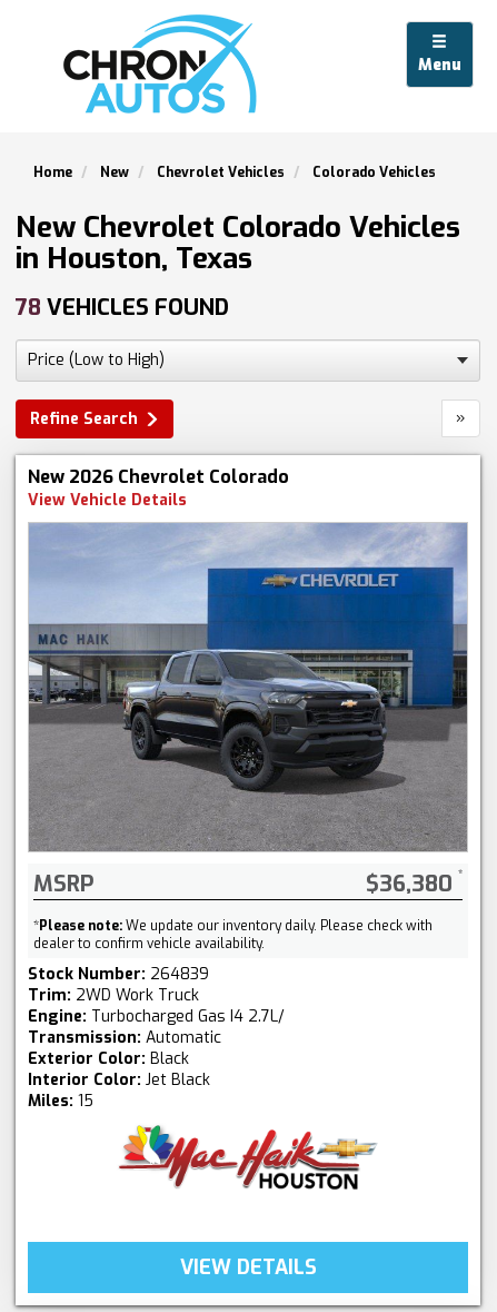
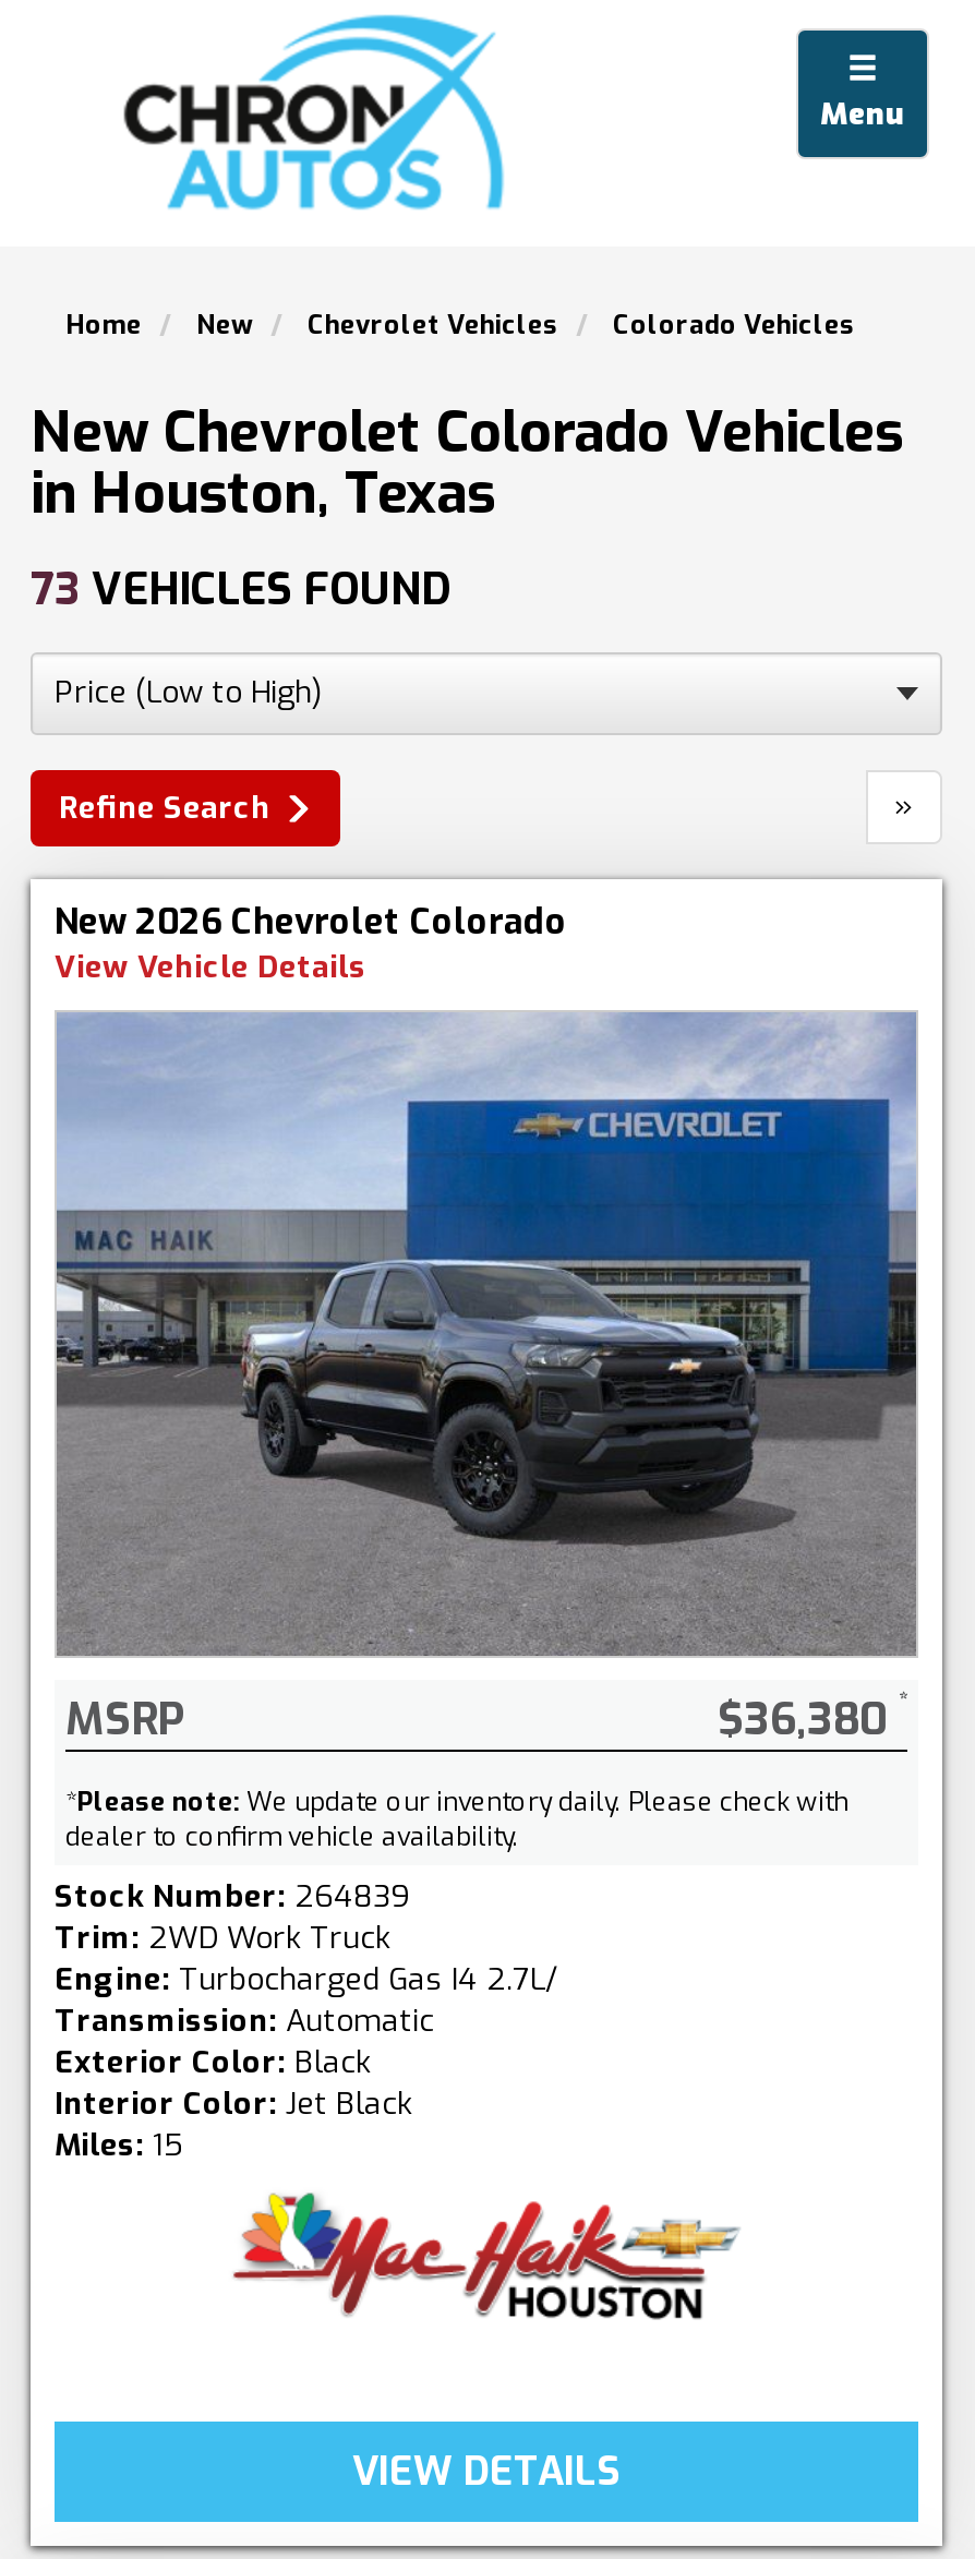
[16,293,229,323] 78 VEHICLES FOUND -> [31,560,449,619] 73 VEHICLES FOUND

